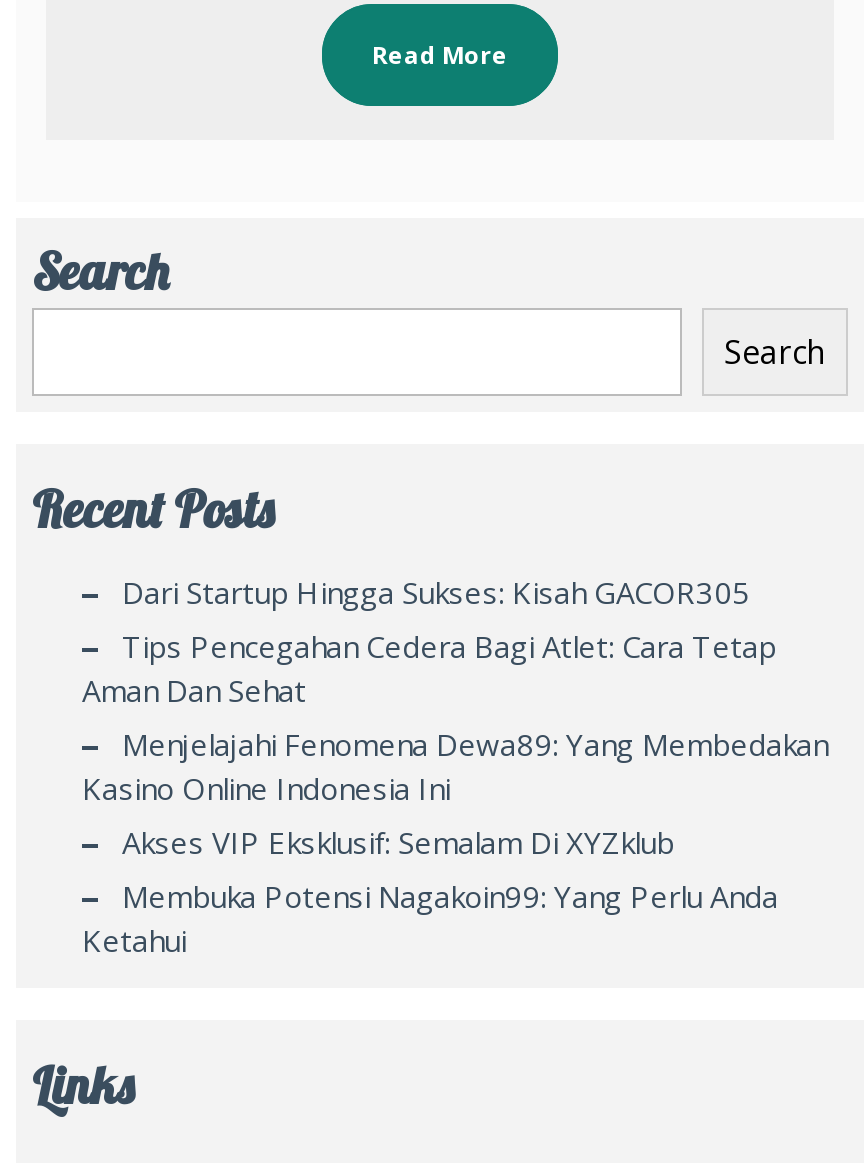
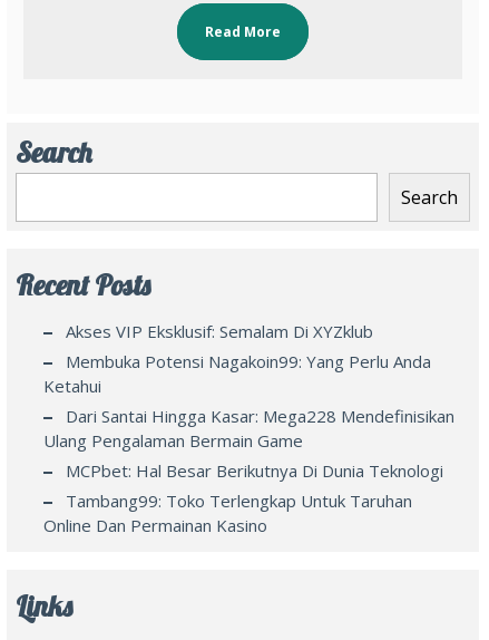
[82,572,828,808] Dari Startup Hingga Sukses: Kisah GACOR305 | Tips Pencegahan Cedera Bagi Atlet: Cara Tetap | Aman Dan Sehat | Menjelajahi Fenomena Dewa89: Yang Membedakan | Kasino Online Indonesia Ini -> none
moved [82,822,778,960] -> [43,320,431,397]: Akses VIP Eksklusif: Semalam Di XYZklub | Membuka Potensi Nagakoin99: Yang Perlu Anda | Ketahui
none -> [43,405,454,536] Dari Santai Hingga Kasar: Mega228 Mendefinisikan | Ulang Pengalaman Bermain Game | MCPbet: Hal Besar Berikutnya Di Dunia Teknologi | Tambang99: Toko Terlengkap Untuk Taruhan | Online Dan Permainan Kasino

